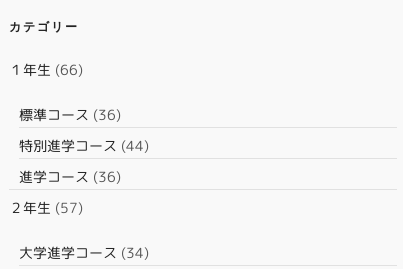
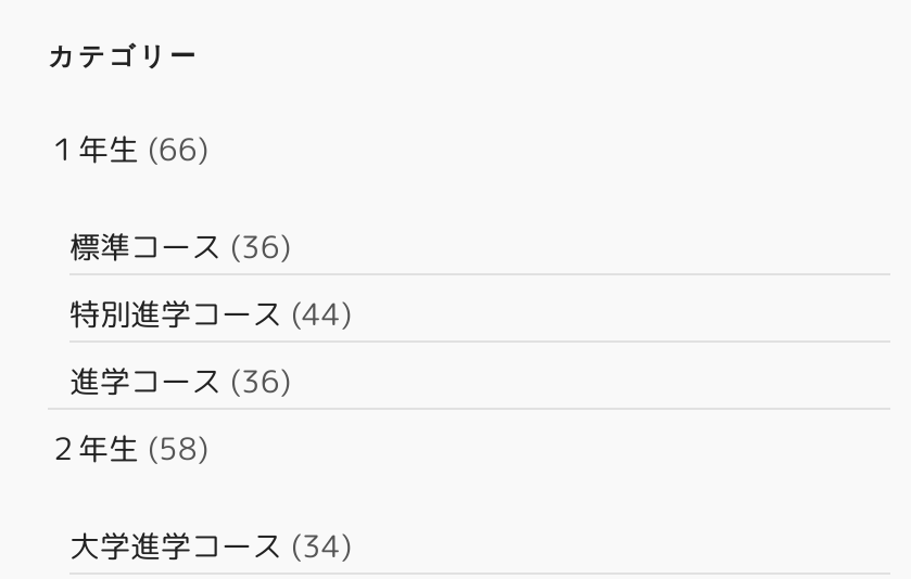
[9,198,83,217] ２年生(57) -> [48,427,208,468] ２年生(58)

